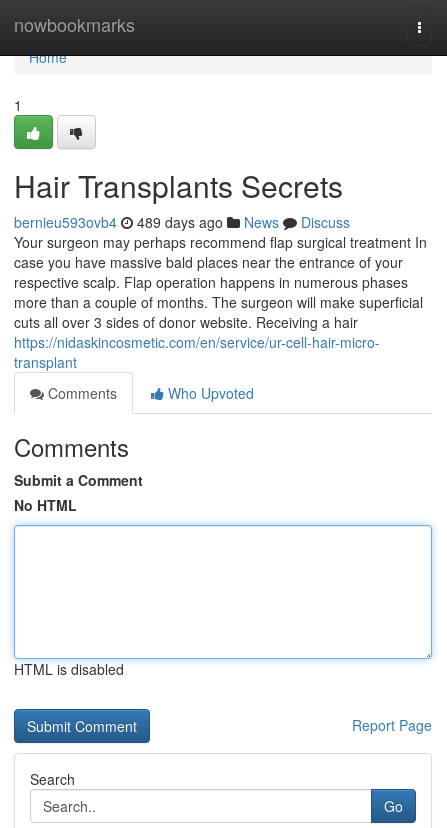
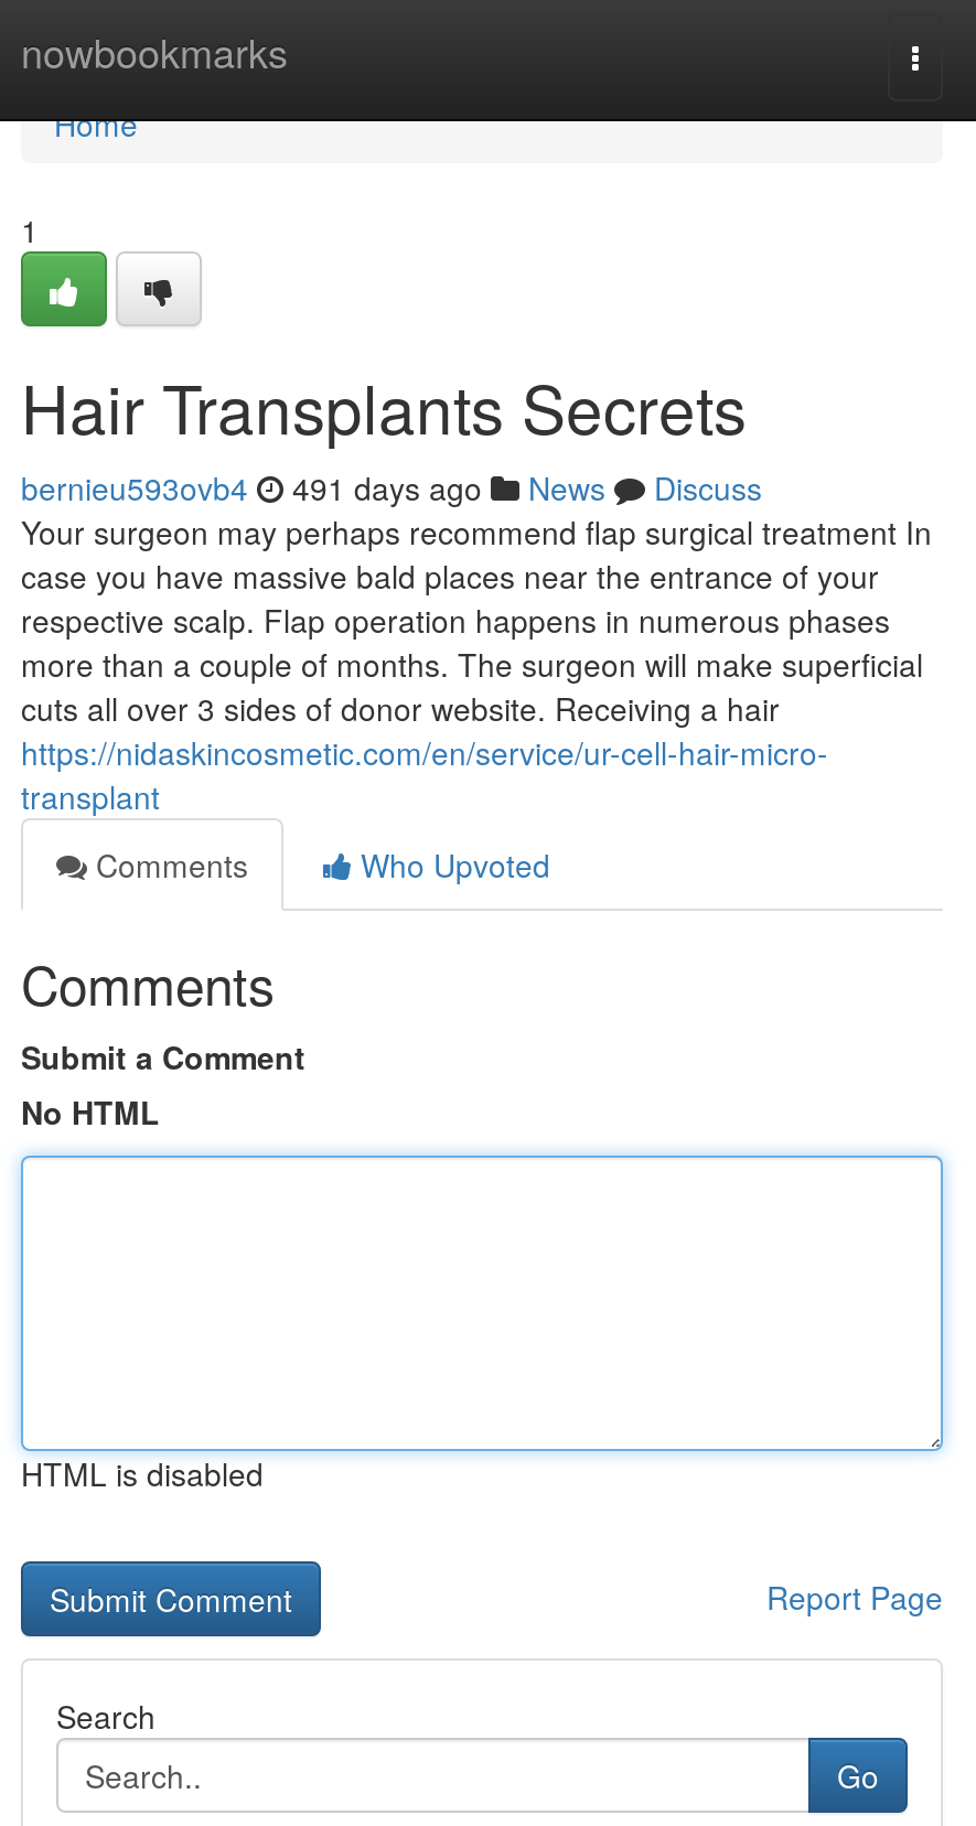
[14,212,350,232] bernieu593ovb4 489 days ago News Discuss -> [21,465,762,509] bernieu593ovb4 491 days ago News Discuss

